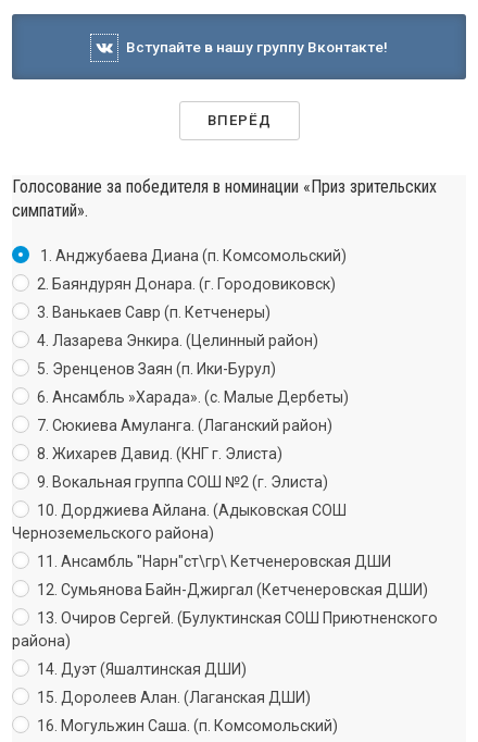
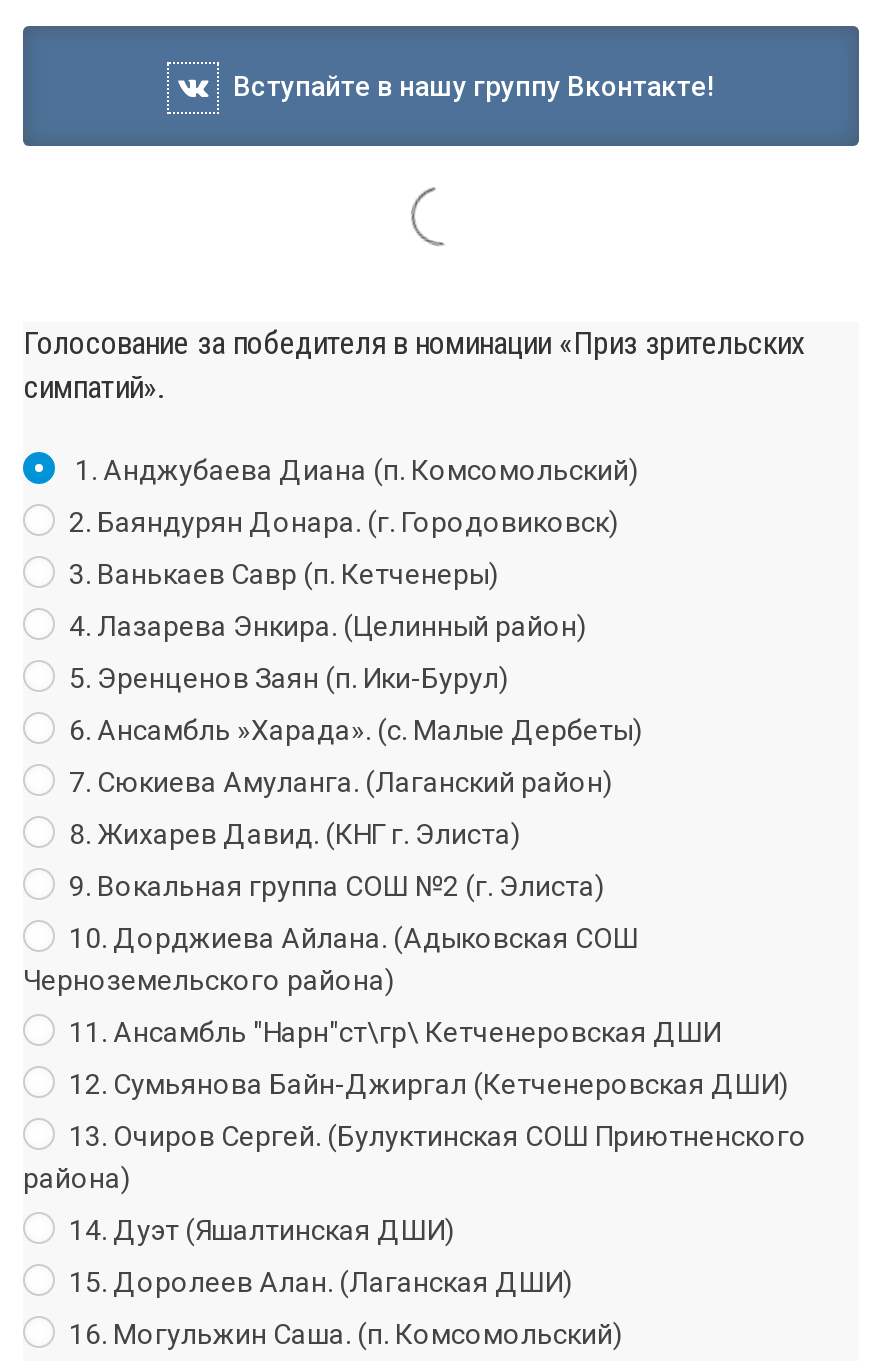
[207,112,271,128] ВПЕРЁД -> none

